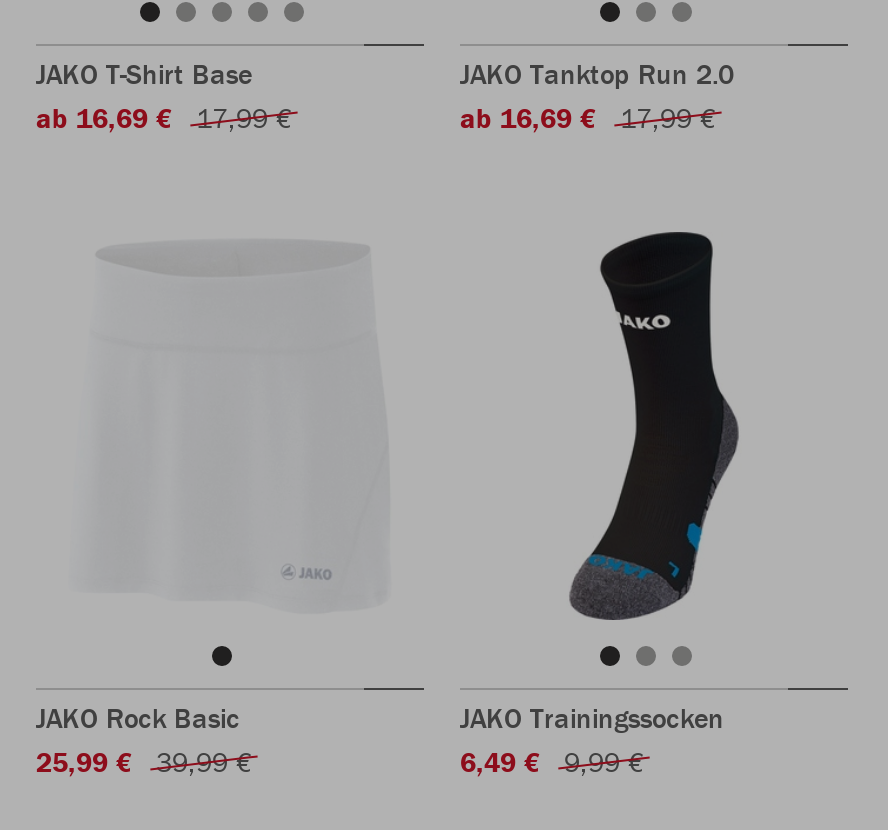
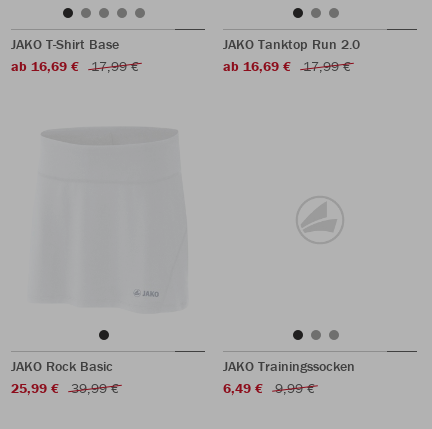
[568,230,740,622] [image] -> none

